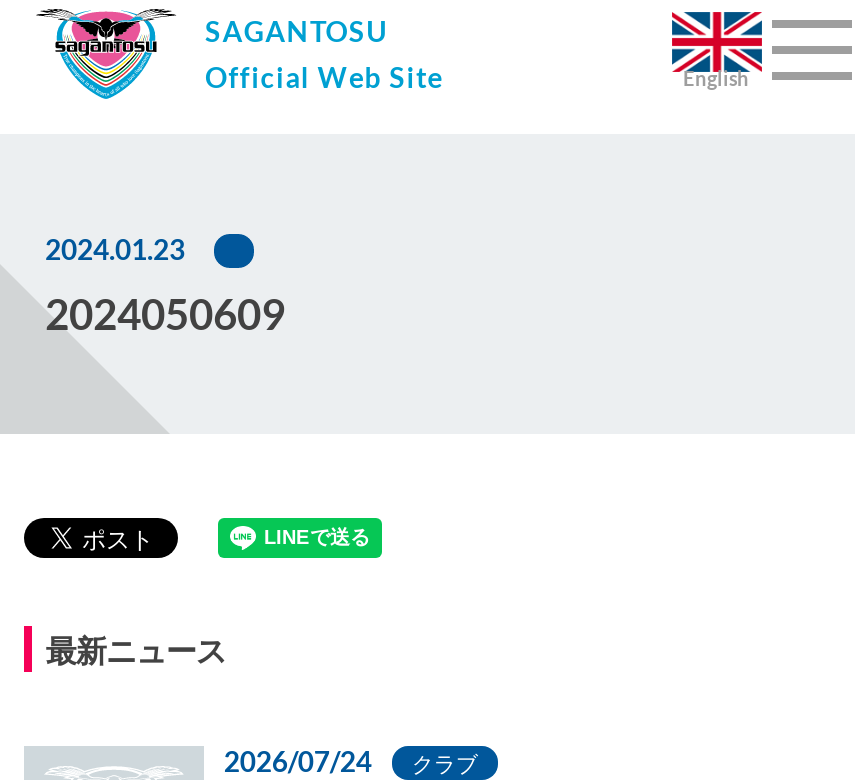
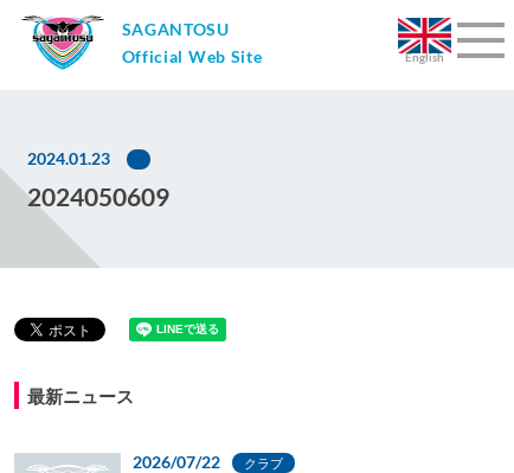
[224,744,478,778] 2026/07/24 クラブ -> [133,451,283,472] 2026/07/22 クラブ

